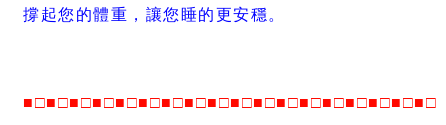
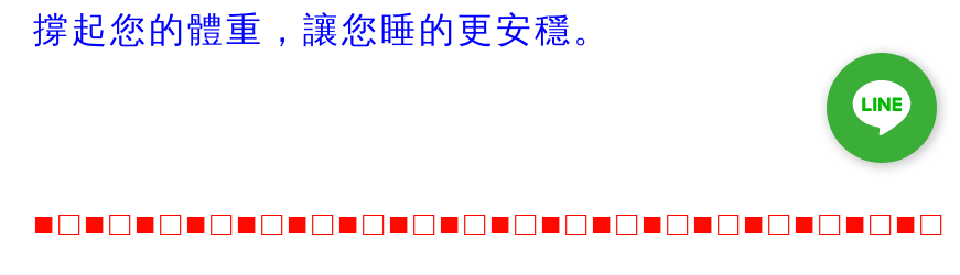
none -> [824,51,941,167] [image]

